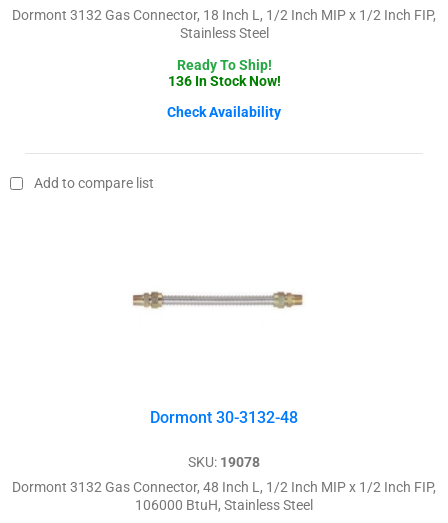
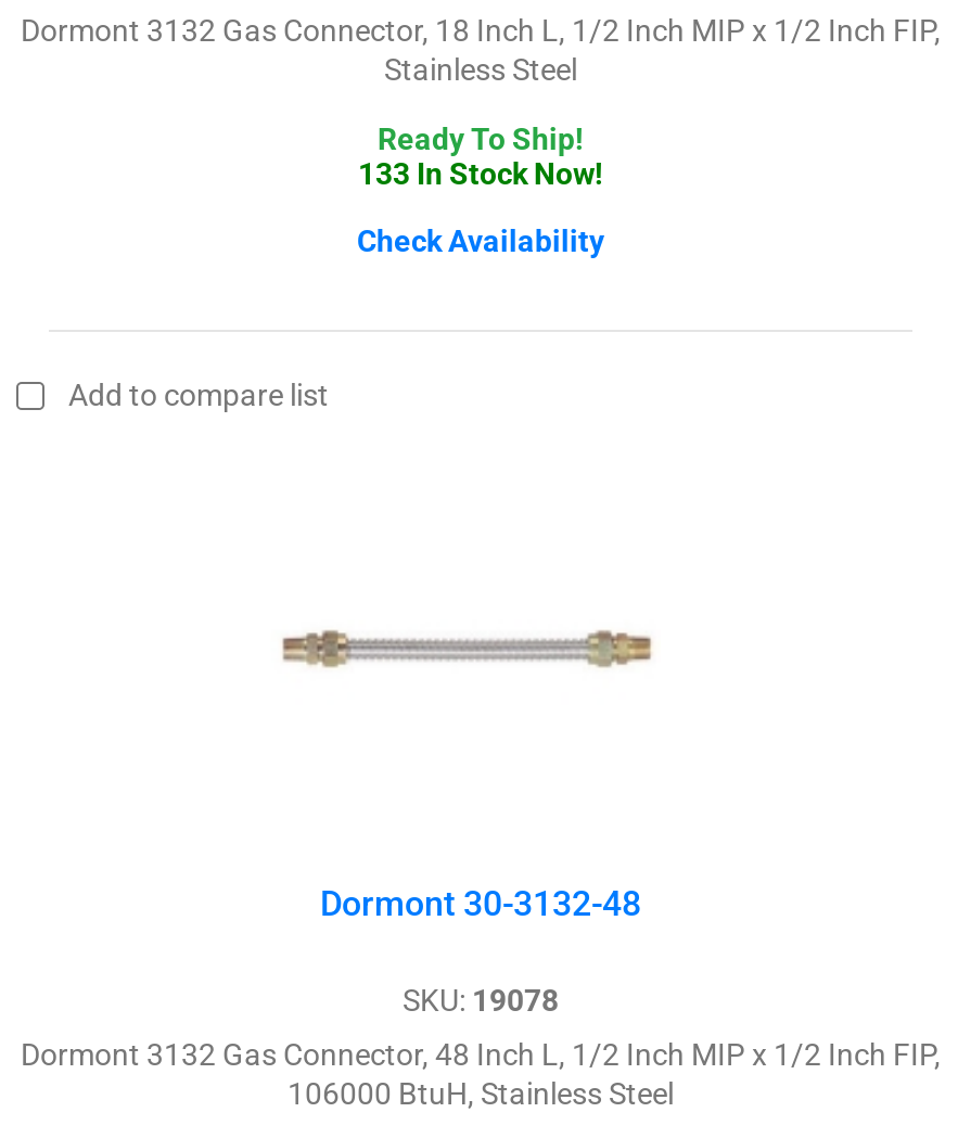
[167,73,280,89] 136 In Stock Now! -> [358,156,603,191] 133 In Stock Now!

